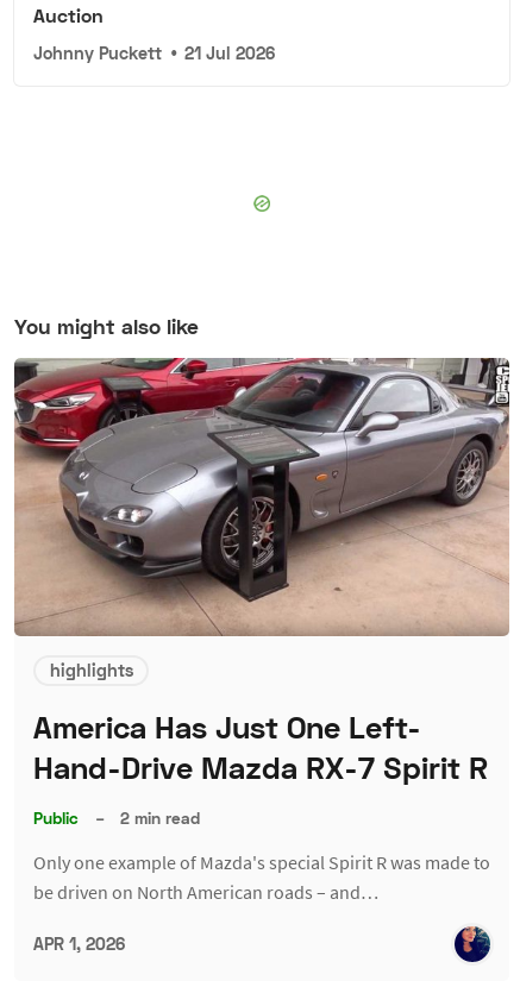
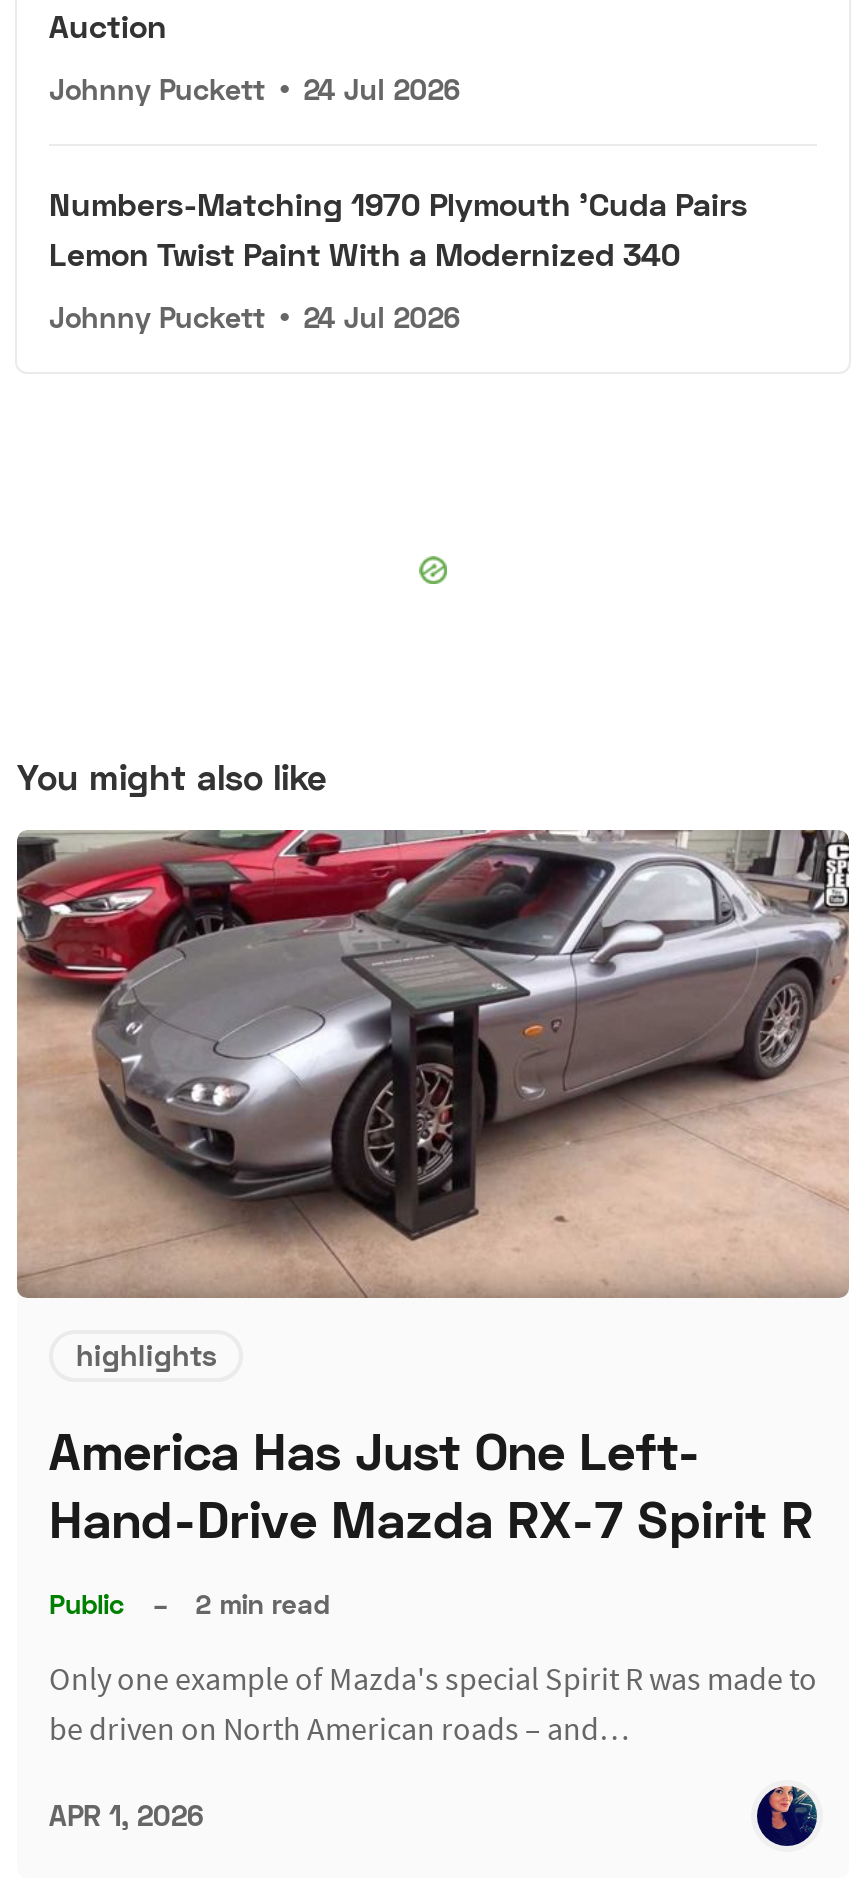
[33,43,275,63] Johnny Puckett • 21 Jul 2026 -> [49,72,747,334] Johnny Puckett • 24 Jul 2026 | Numbers-Matching 1970 Plymouth 'Cuda Pairs | Lemon Twist Paint With a Modernized 340 | Johnny Puckett • 24 Jul 2026

